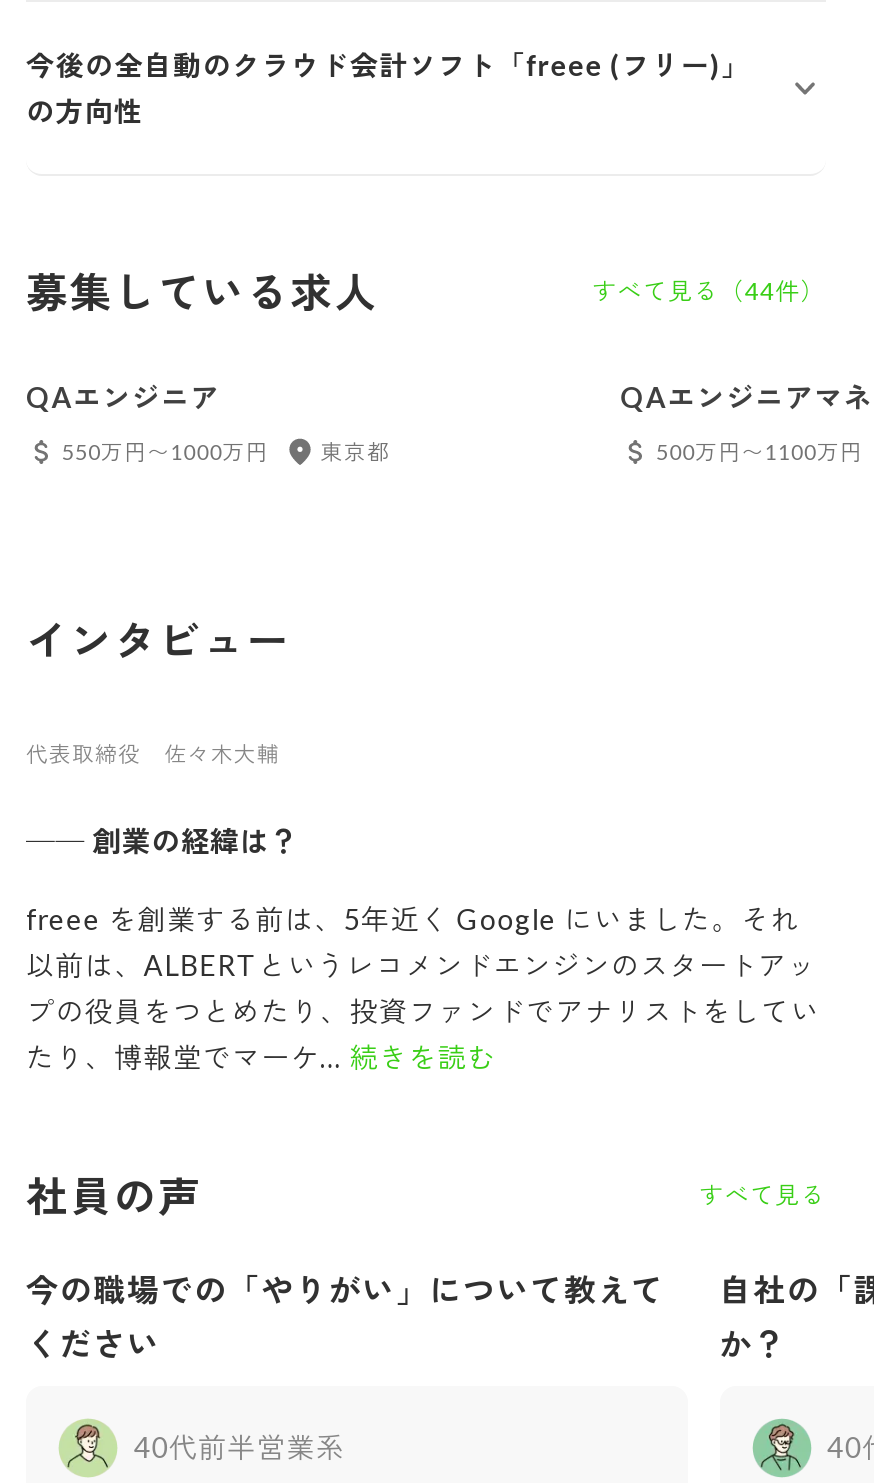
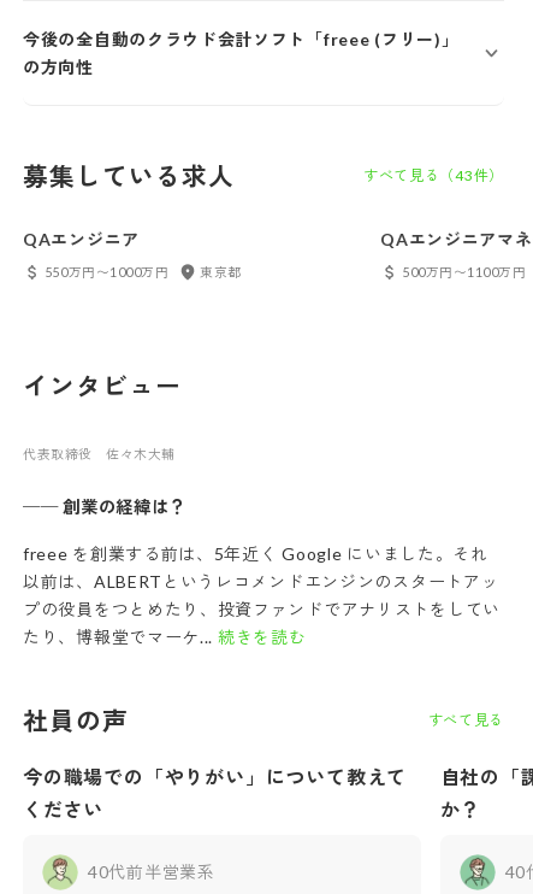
[592,276,826,306] すべて見る（44件） -> [363,166,504,184] すべて見る（43件）

